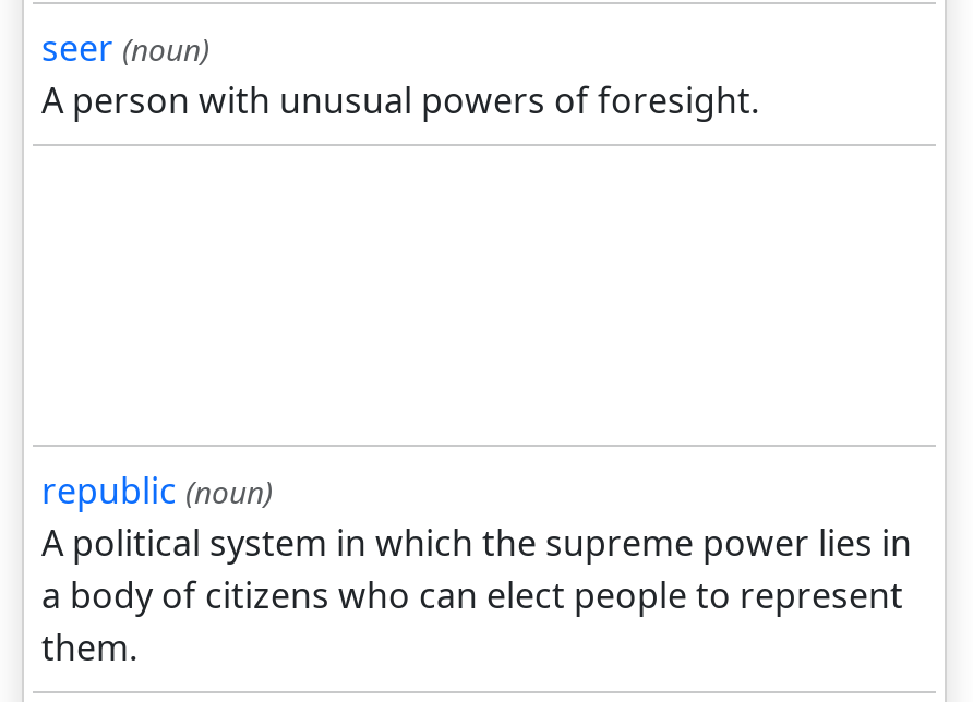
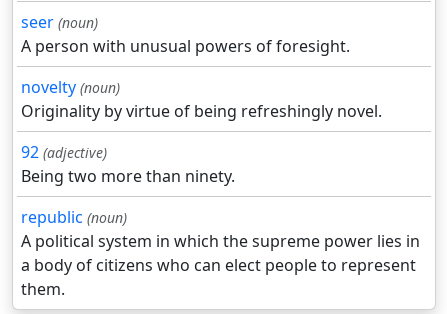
none -> [21,76,382,187] novelty (noun) | Originality by virtue of being refreshingly novel. | 92 (adjective) | Being two more than ninety.

